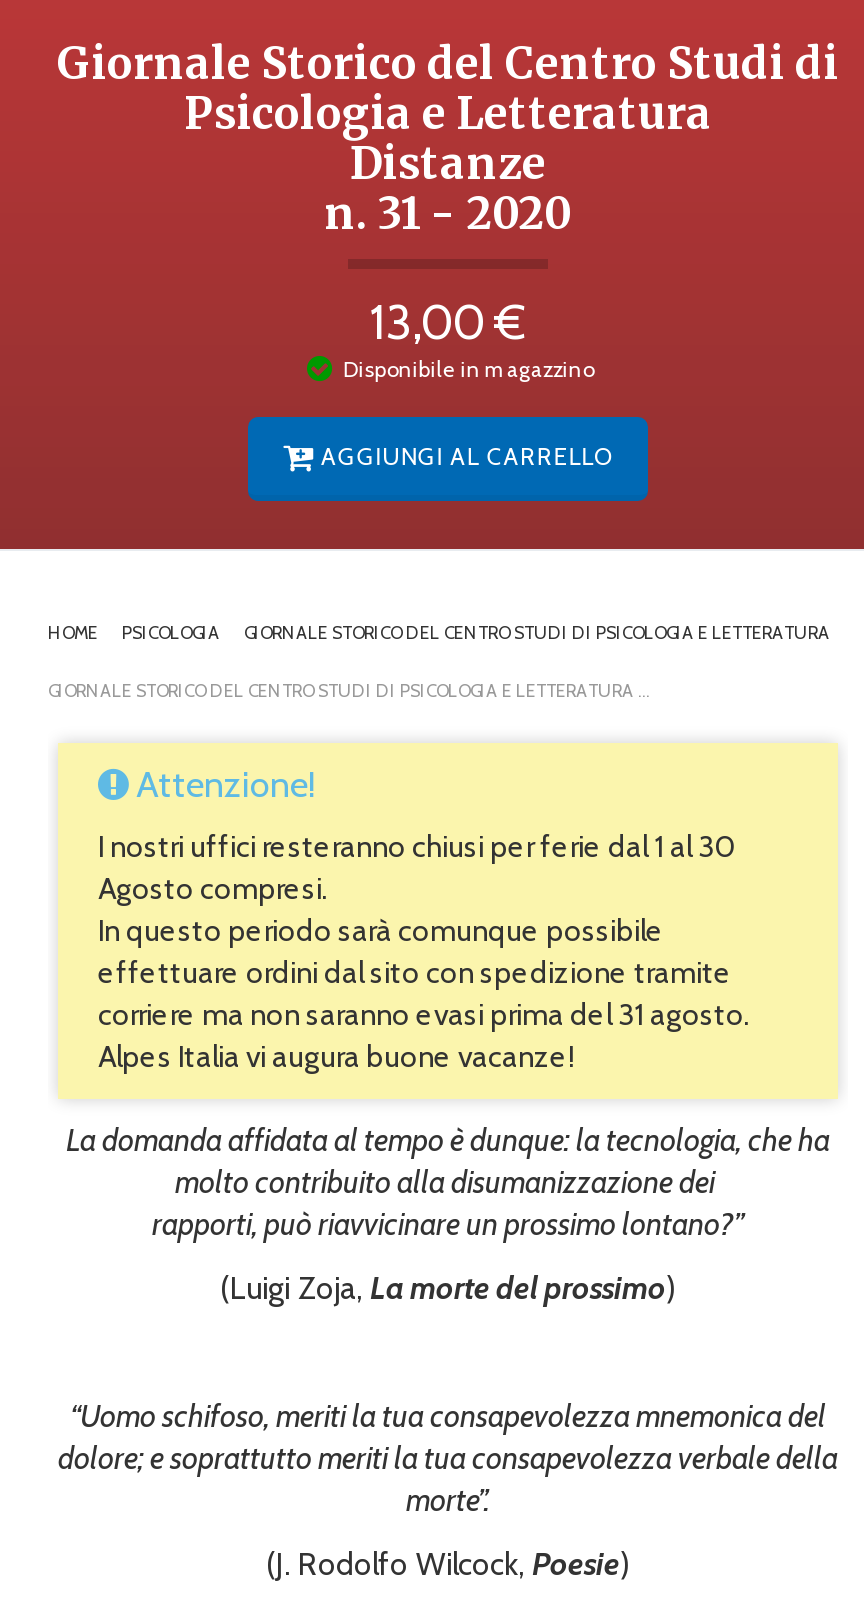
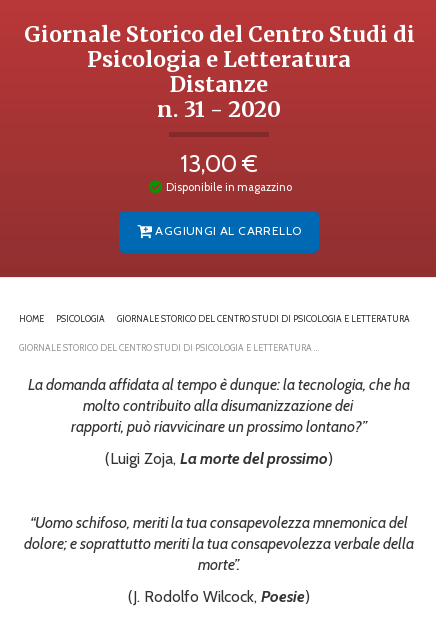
[56,741,840,1101] [image] | Attenzione! | I nostri uffici resteranno chiusi per ferie dal 1 al 30 | Agosto compresi. | In questo periodo sarà comunque possibile | effettuare ordini dal sito con spedizione tramite | corriere ma non saranno evasi prima del 31 agosto. | Alpes Italia vi augura buone vacanze! -> none

